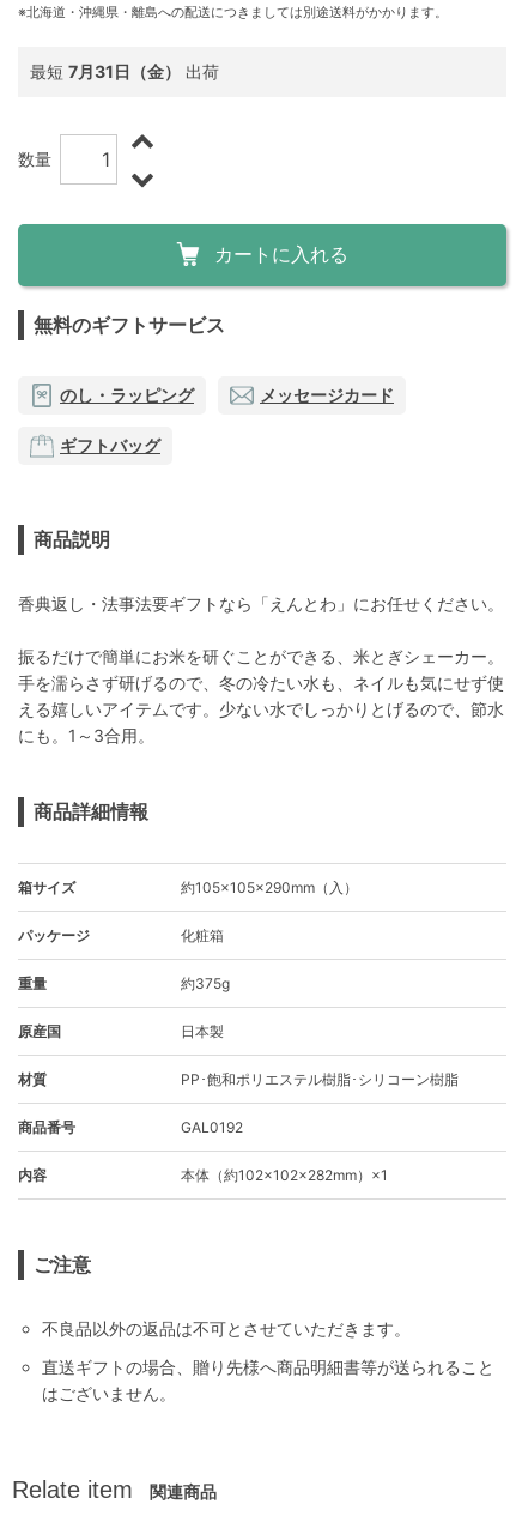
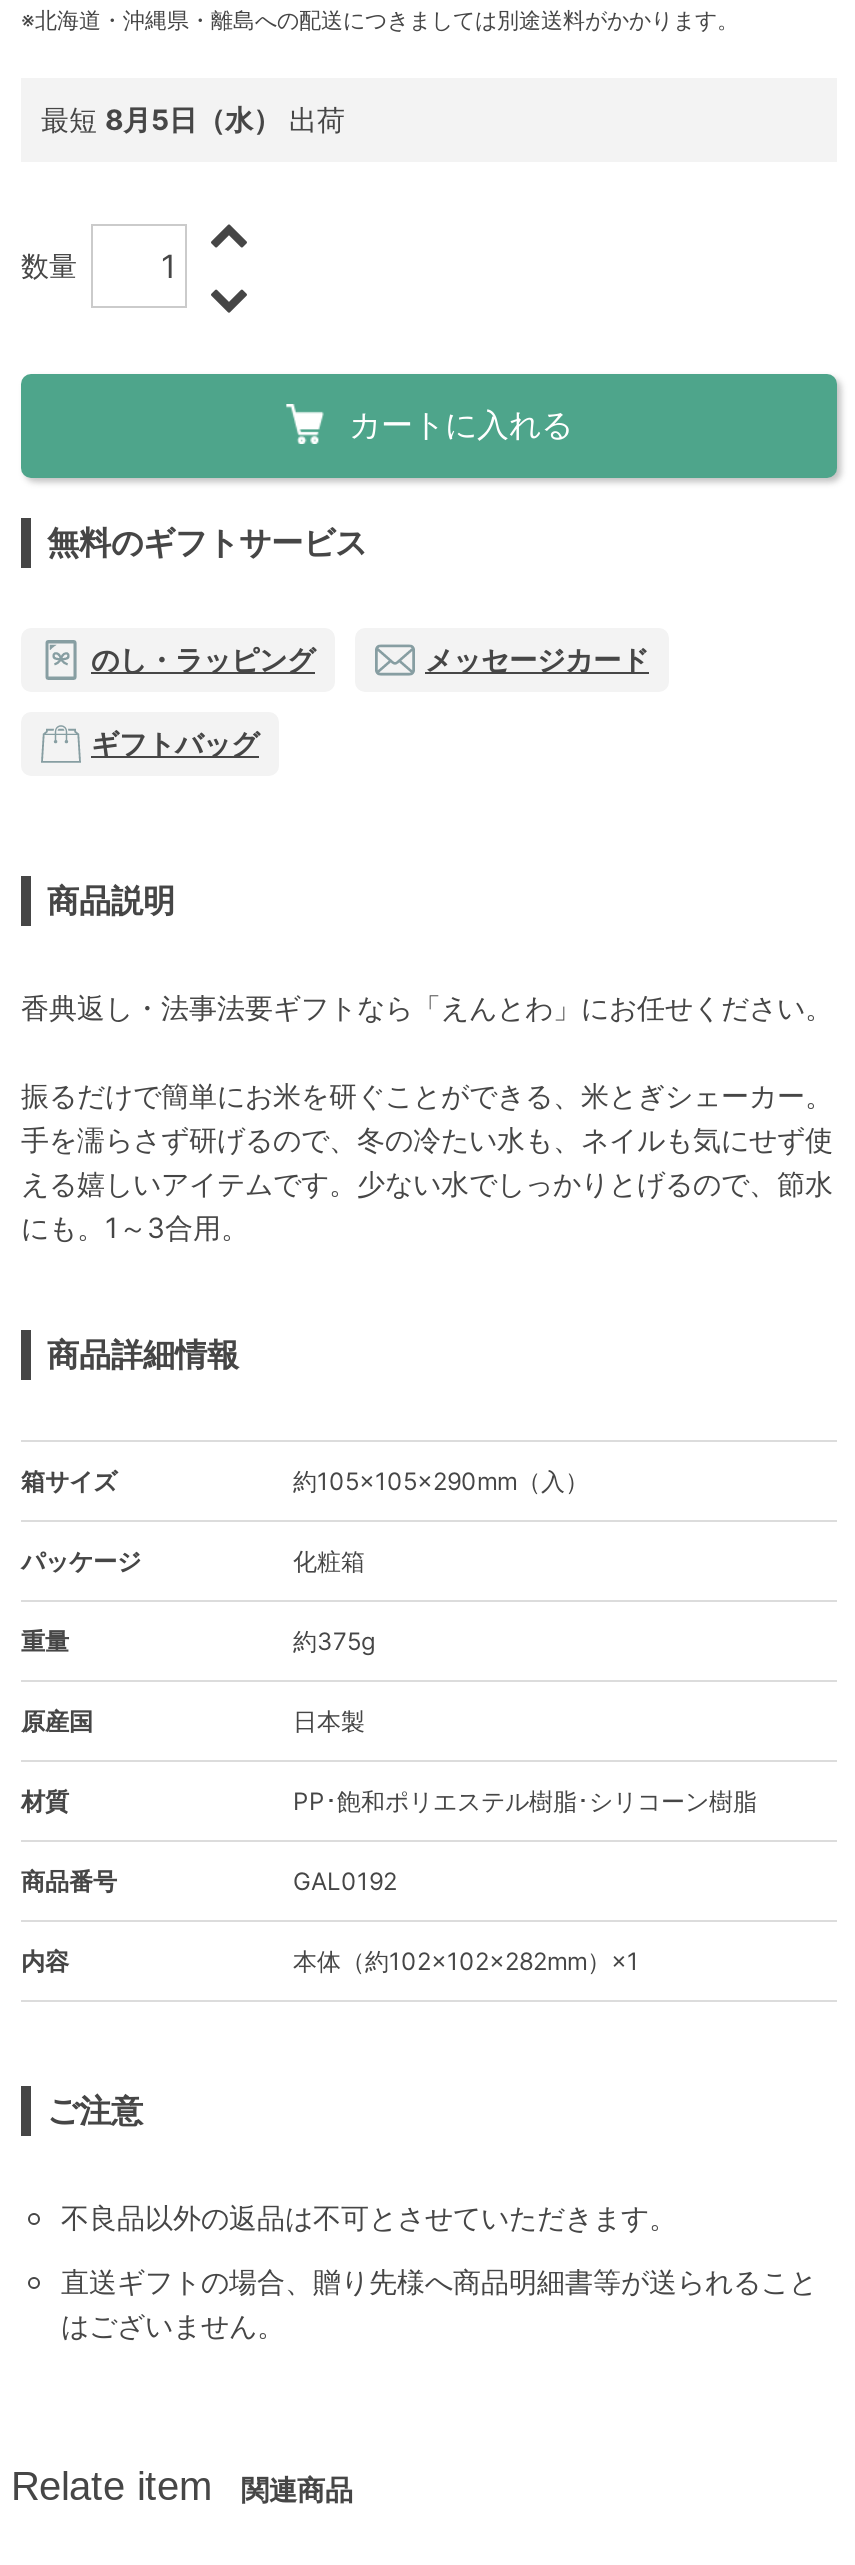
[30,61,219,81] 最短7月31日（金）出荷 -> [41,101,345,135] 最短8月5日（水）出荷

